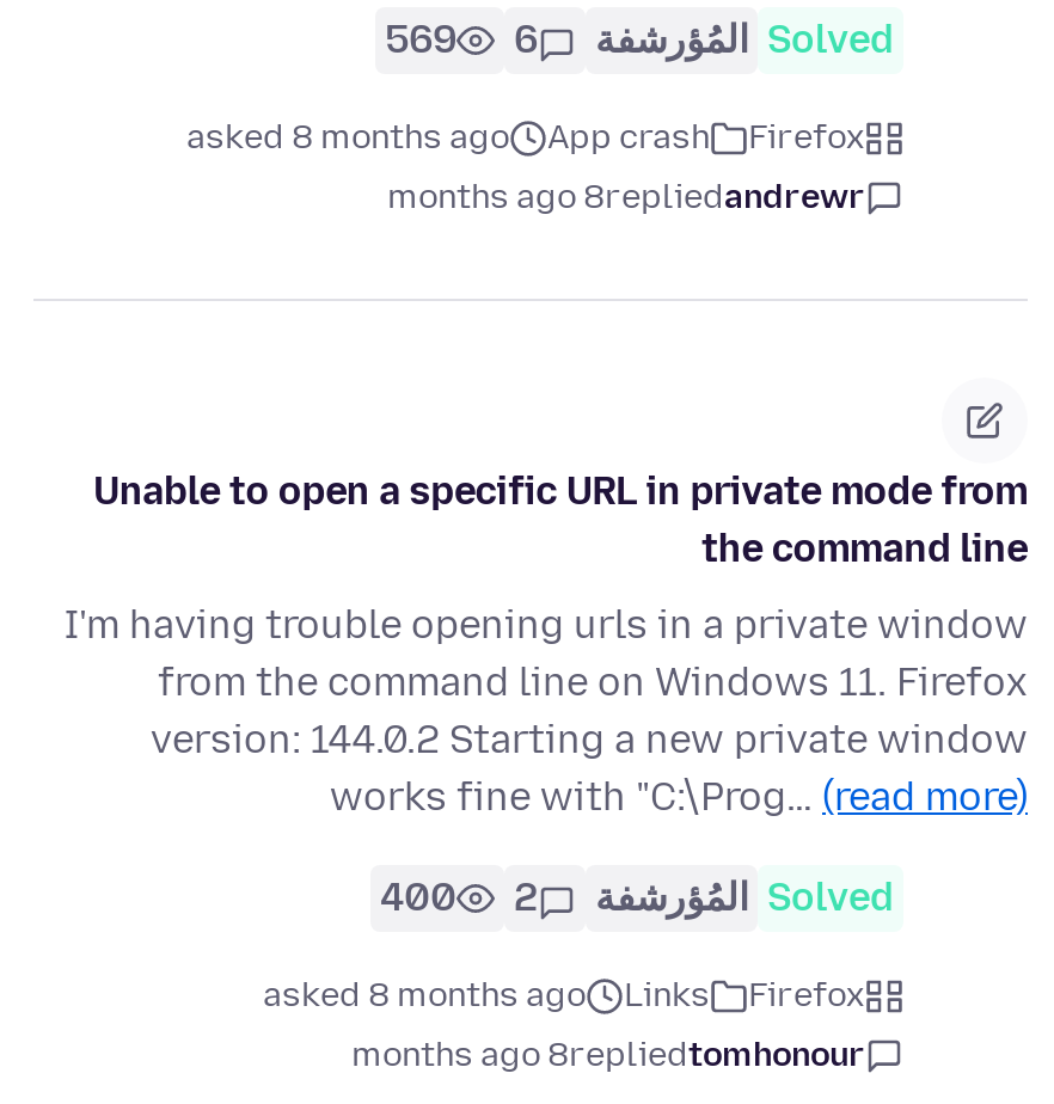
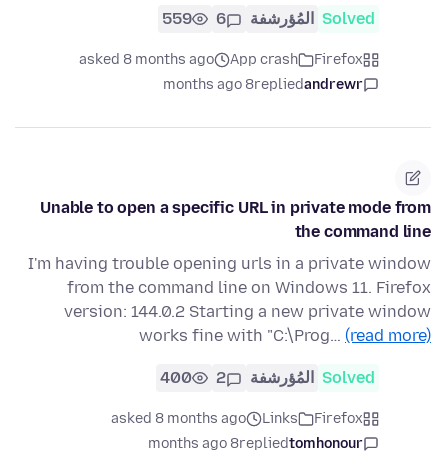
[385,18,894,63] Solved المُؤرشفة 6 569 -> [162,9,375,28] Solved المُؤرشفة 6 559

